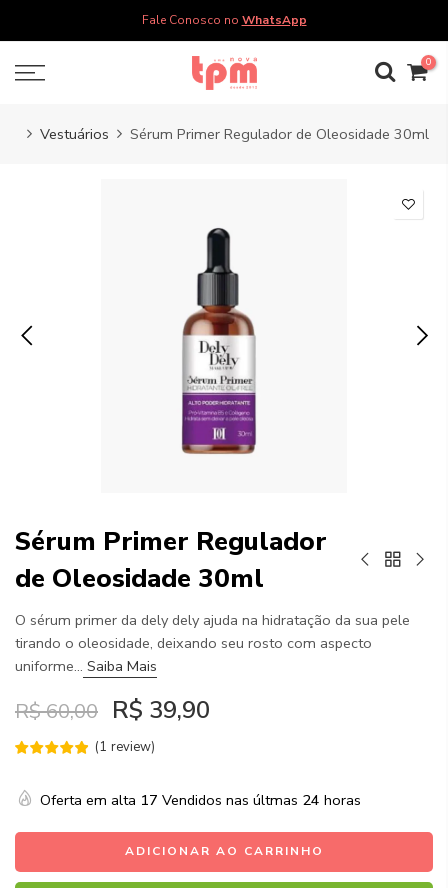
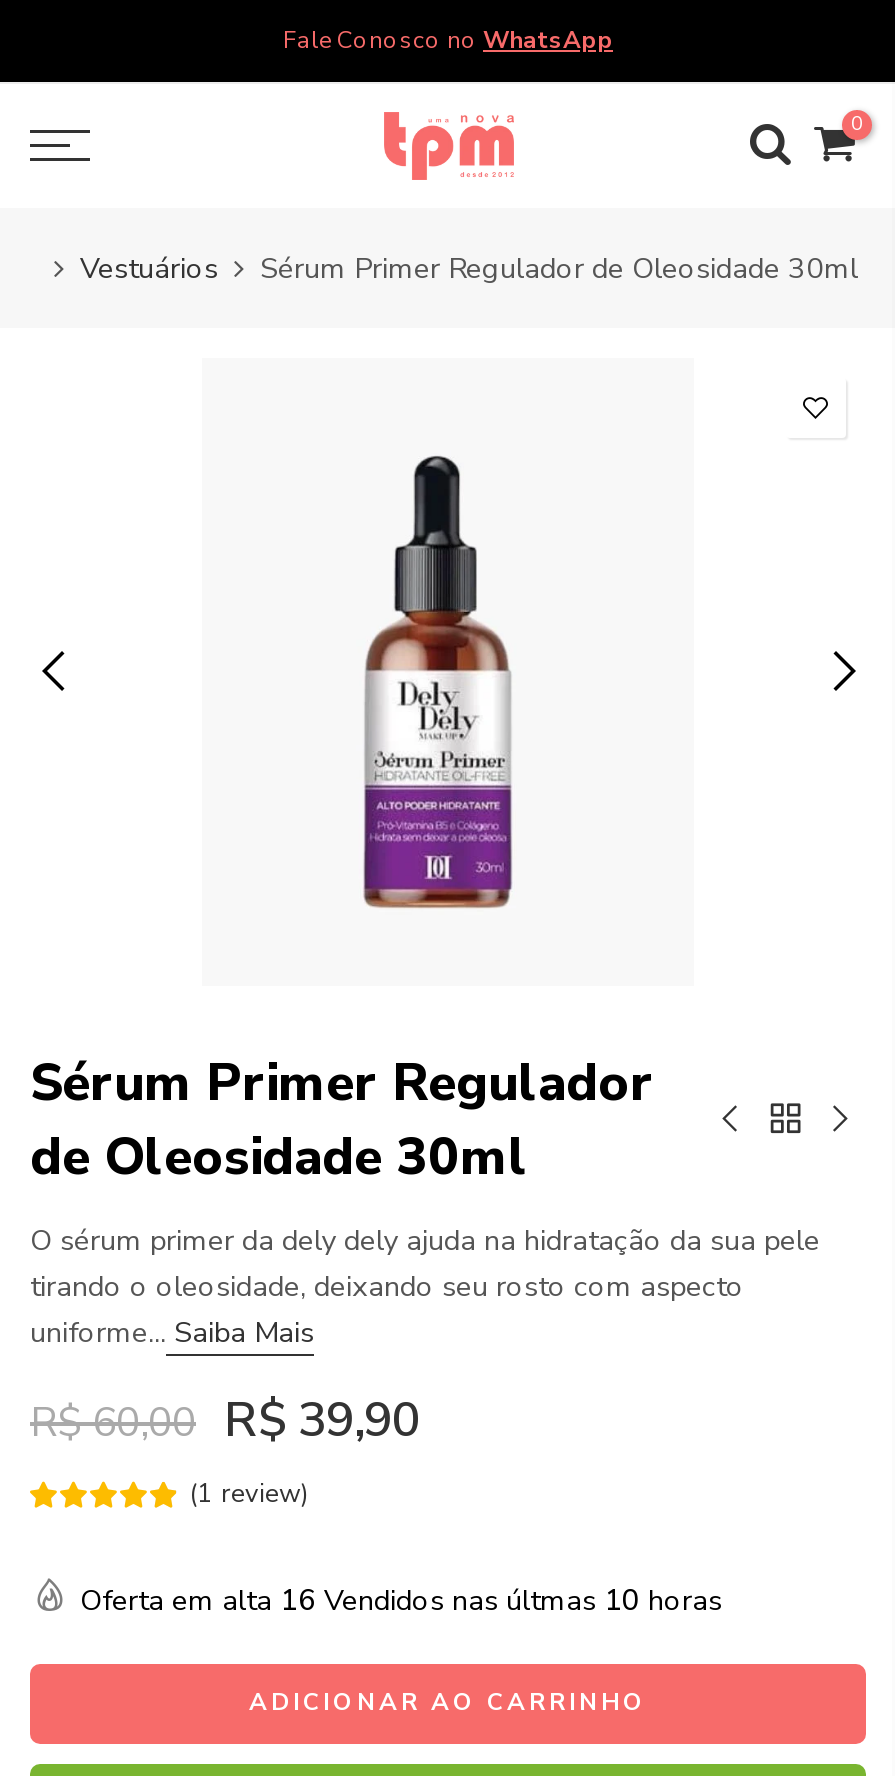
[40,789,361,809] Oferta em alta 17 Vendidos nas últmas 24 horas -> [80,1579,722,1619] Oferta em alta 16 Vendidos nas últmas 10 horas

